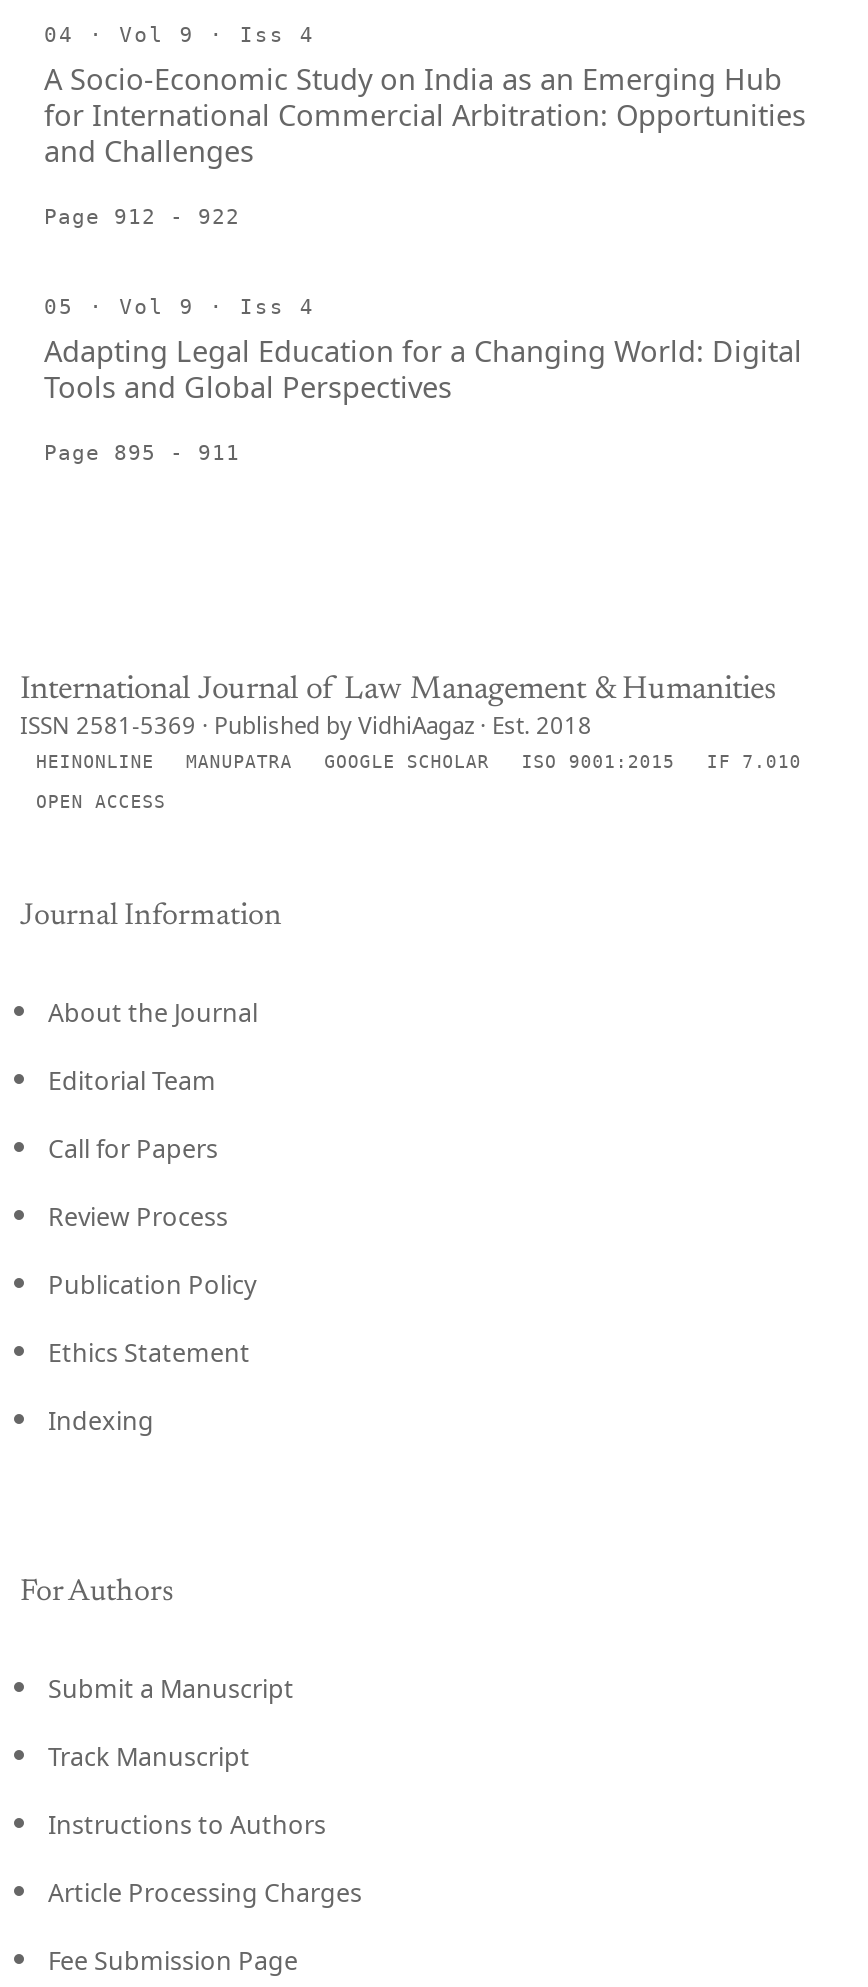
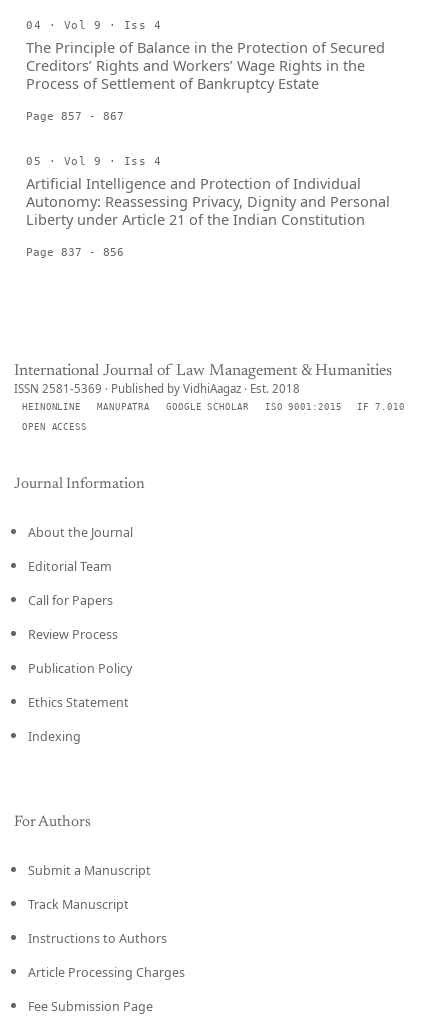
[44,58,806,170] A Socio-Economic Study on India as an Emerging Hub | for International Commercial Arbitration: Opportunities | and Challenges -> [26,37,385,93] The Principle of Balance in the Protection of Secured | Creditors’ Rights and Workers’ Wage Rights in the | Process of Settlement of Bankruptcy Estate
[44,204,240,228] Page 912 - 922 -> [26,110,124,122] Page 857 - 867
[44,330,802,406] Adapting Legal Education for a Changing World: Digital | Tools and Global Perspectives -> [26,173,390,229] Artificial Intelligence and Protection of Individual | Autonomy: Reassessing Privacy, Dignity and Personal | Liberty under Article 21 of the Indian Constitution
[44,440,240,464] Page 895 - 911 -> [26,246,124,258] Page 837 - 856

